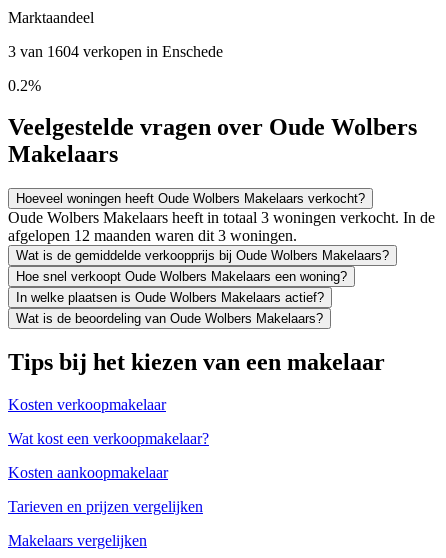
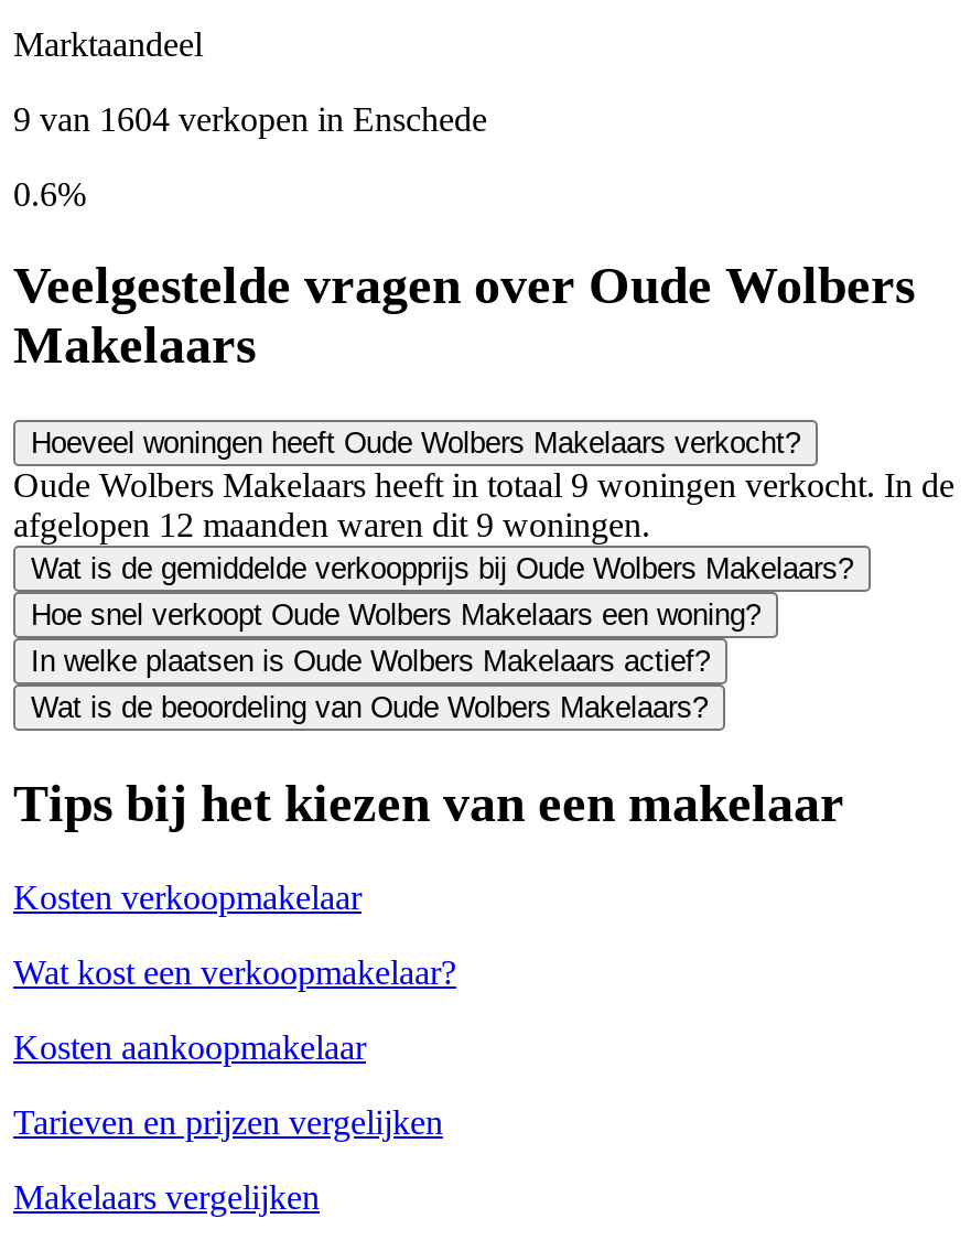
[8,42,223,59] 3 van 1604 verkopen in Enschede -> [13,99,487,137] 9 van 1604 verkopen in Enschede
[8,76,41,93] 0.2% -> [13,174,86,212] 0.6%
[8,209,435,226] Oude Wolbers Makelaars heeft in totaal 3 woningen verkocht. In de -> [13,467,954,505] Oude Wolbers Makelaars heeft in totaal 9 woningen verkocht. In de
[8,227,297,244] afgelopen 12 maanden waren dit 3 woningen. -> [13,507,650,544] afgelopen 12 maanden waren dit 9 woningen.

